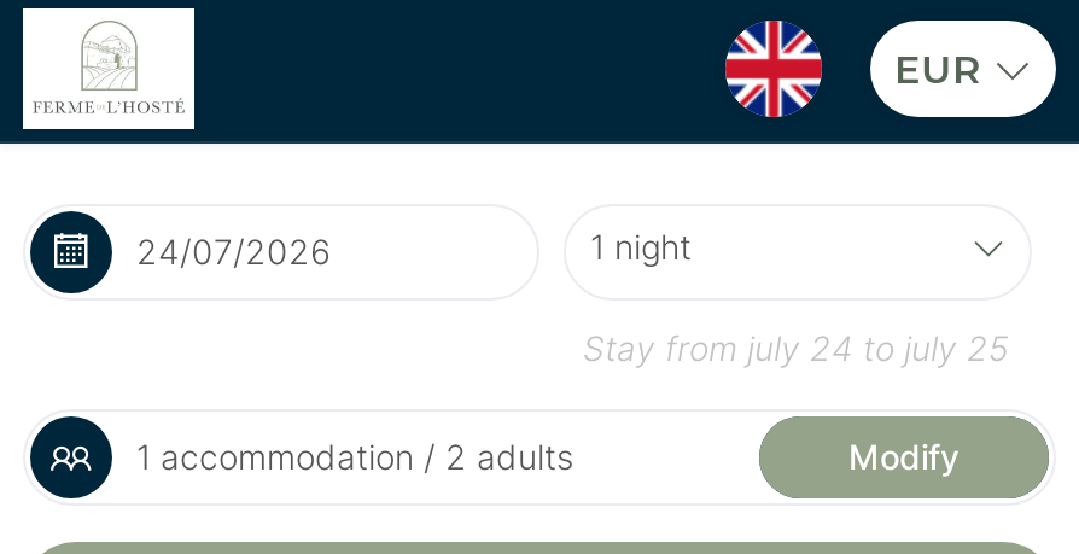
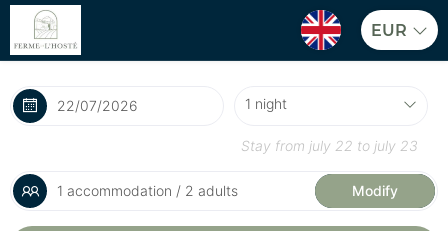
[583,327,1008,368] Stay from july 24 to july 25 -> [241,137,418,154] Stay from july 22 to july 23

